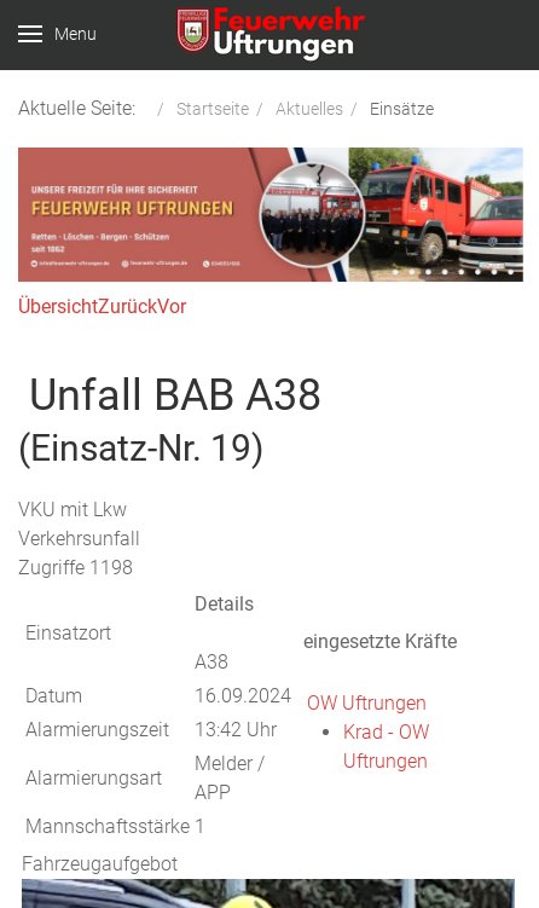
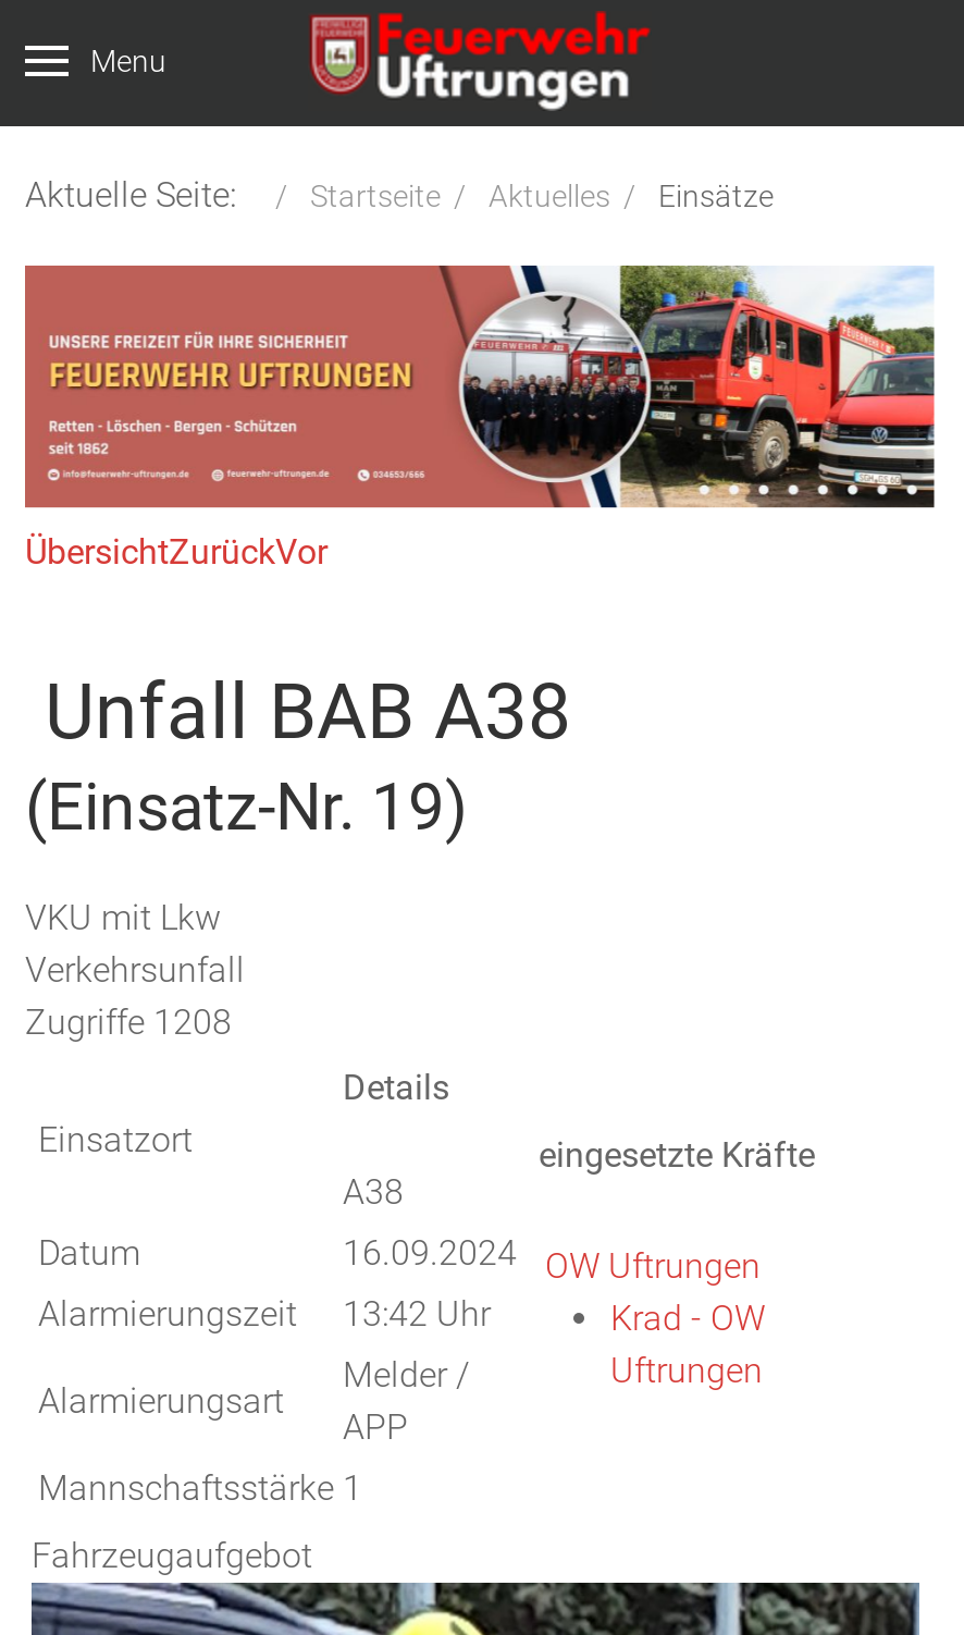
[18,556,133,579] Zugriffe 1198 -> [25,1002,232,1043] Zugriffe 1208

